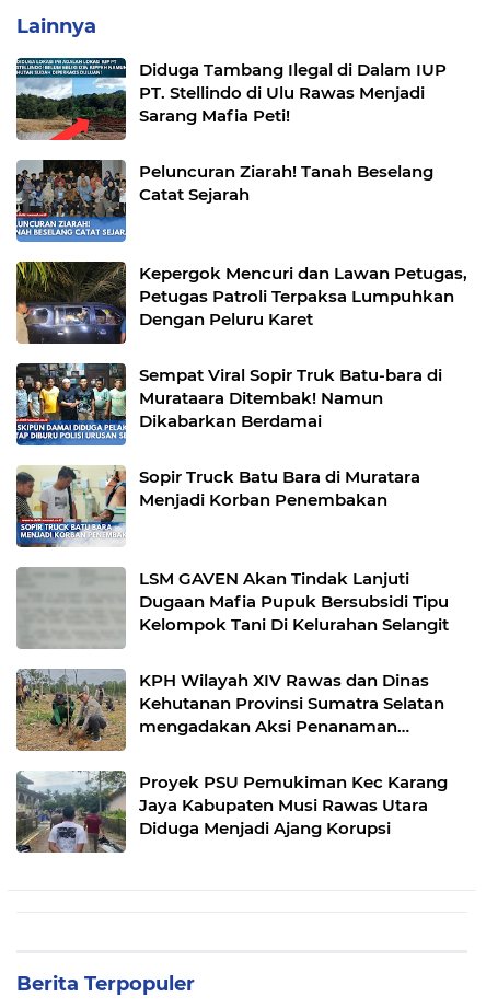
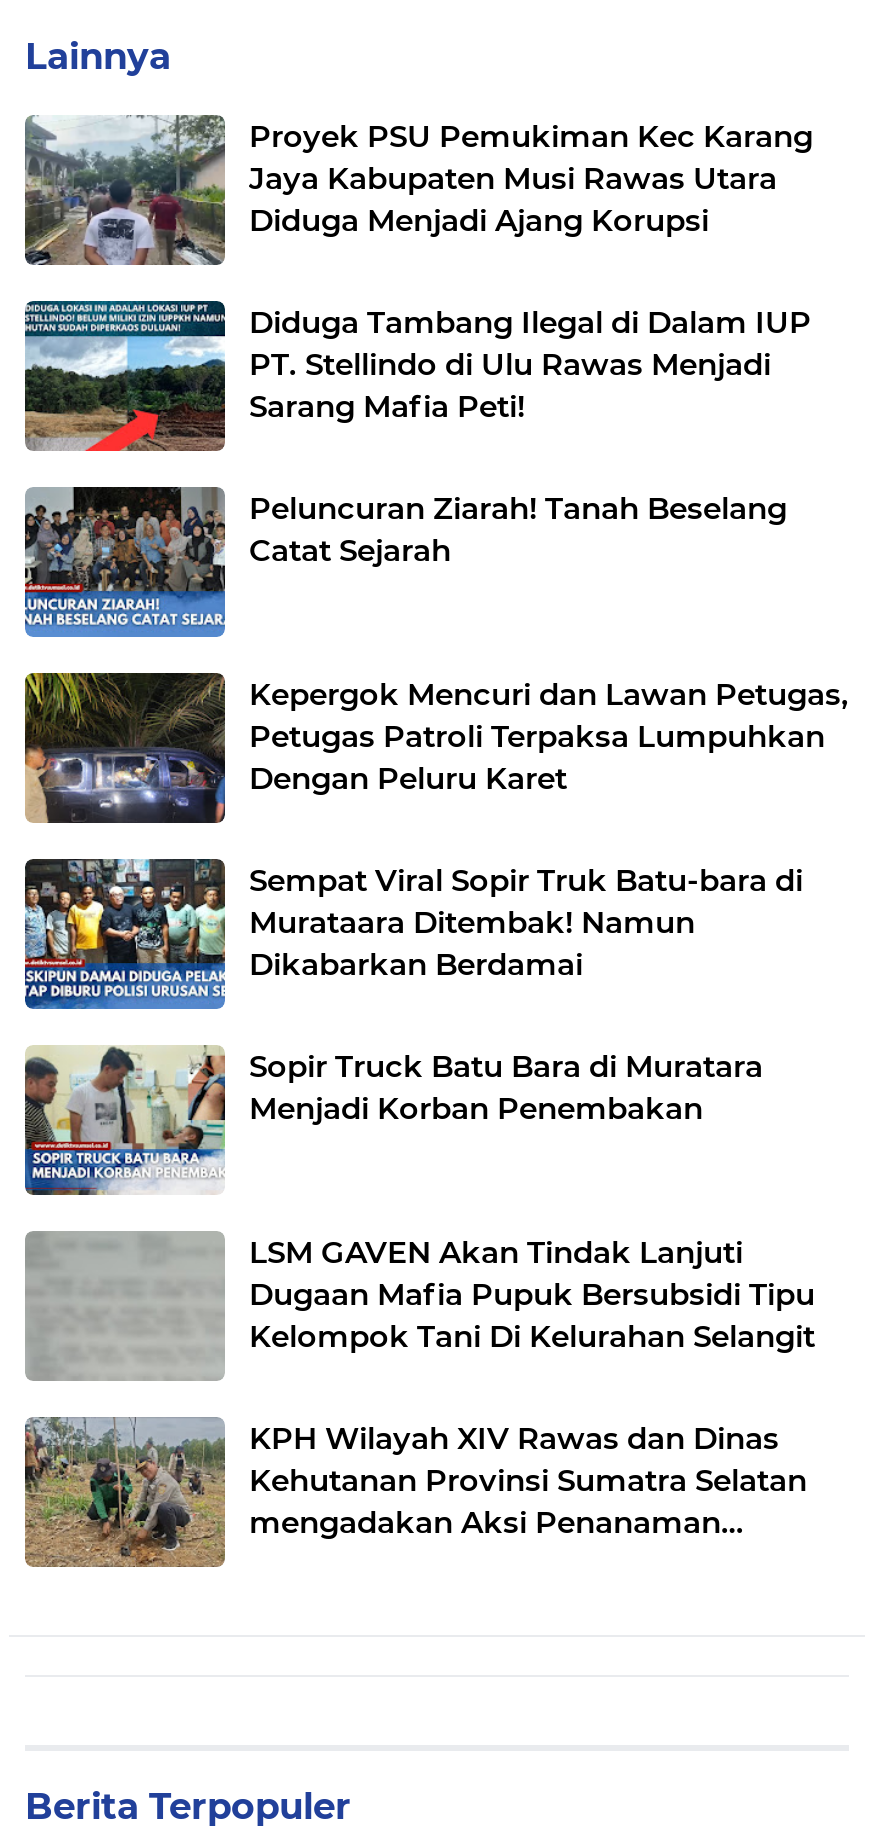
moved [14,57,467,737] -> [21,299,849,1541]: [image] | Diduga Tambang Ilegal di Dalam IUP | PT. Stellindo di Ulu Rawas Menjadi | ... | Kehutanan Provinsi Sumatra Selatan | mengadakan Aksi Penanaman
moved [15,771,448,853] -> [23,113,813,267]: [image] | Proyek PSU Pemukiman Kec Karang | Jaya Kabupaten Musi Rawas Utara | Diduga Menjadi Ajang Korupsi

